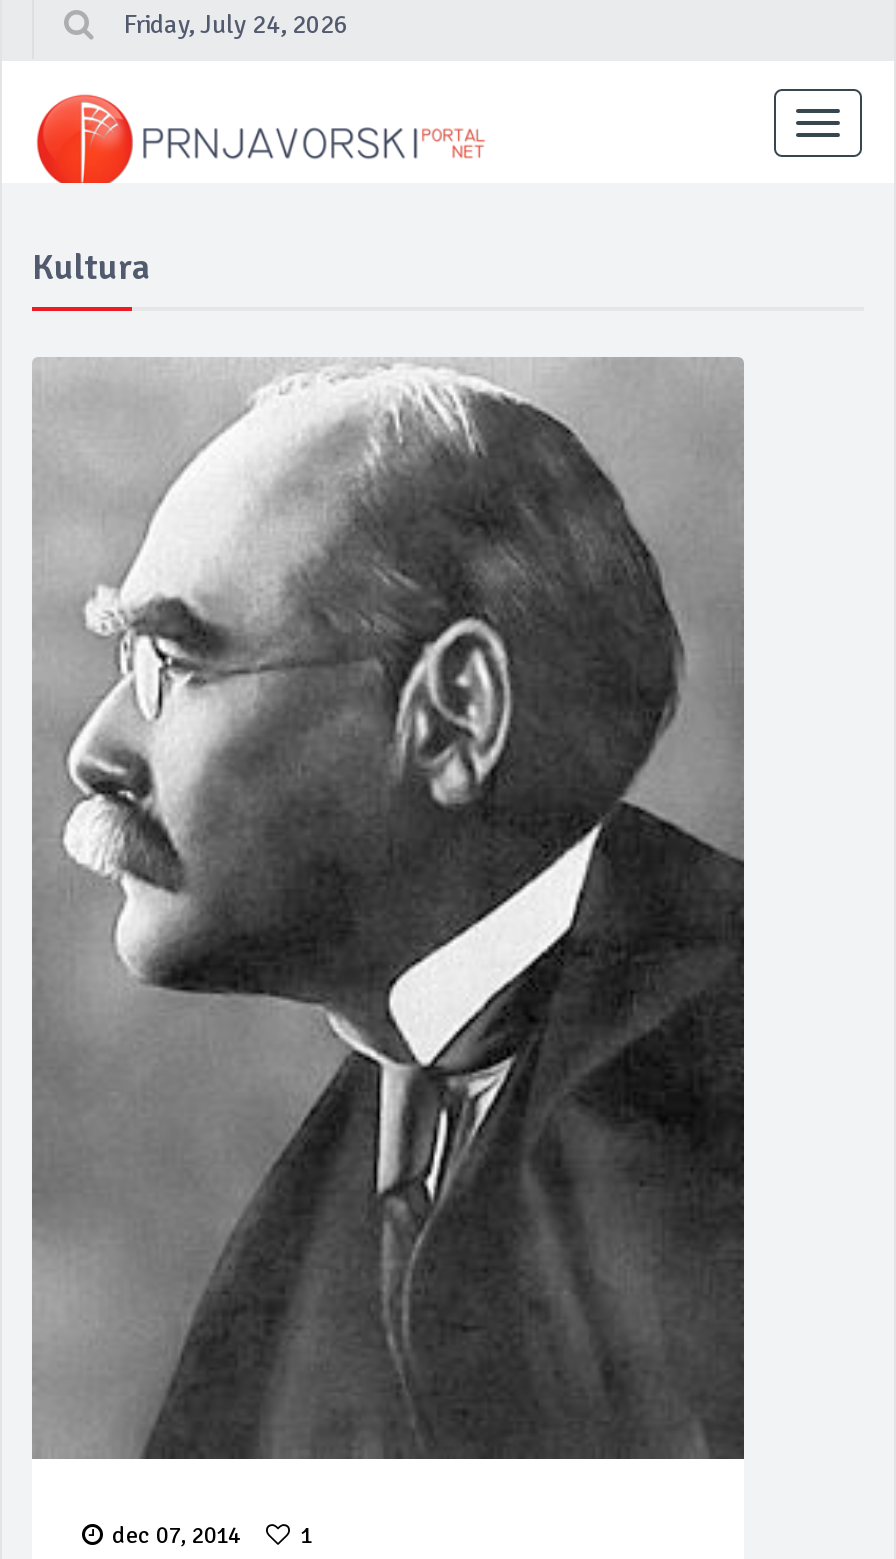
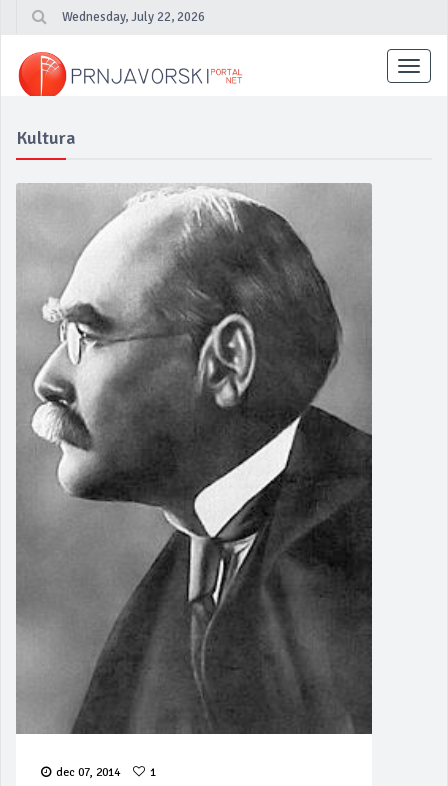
[124,9,348,41] Friday, July 24, 2026 -> [62,9,205,25] Wednesday, July 22, 2026

